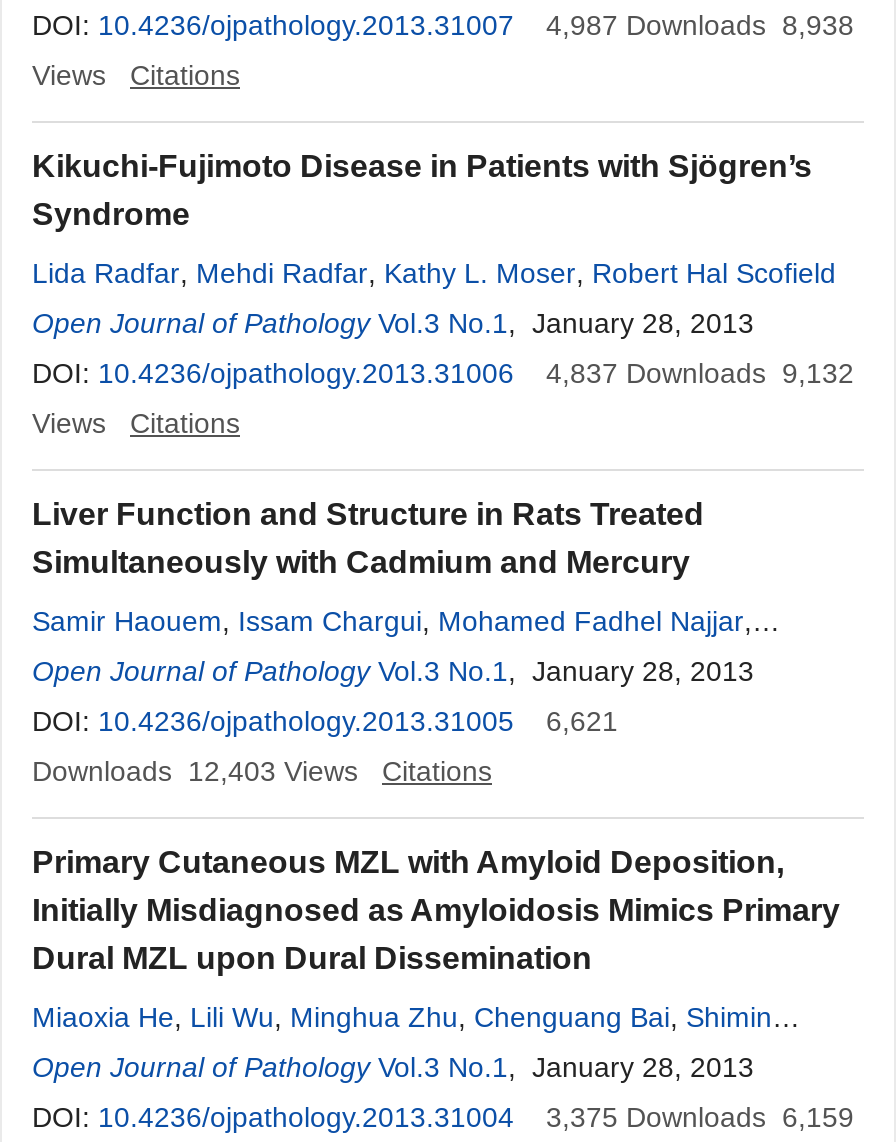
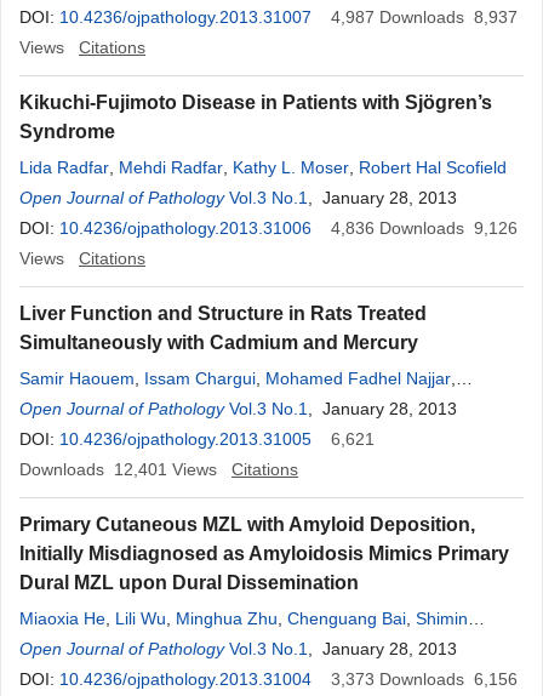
[32,9,854,41] DOI: 10.4236/ojpathology.2013.31007 4,987 Downloads 8,938 -> [19,7,518,27] DOI: 10.4236/ojpathology.2013.31007 4,987 Downloads 8,937
[32,357,854,389] DOI: 10.4236/ojpathology.2013.31006 4,837 Downloads 9,132 -> [19,218,518,238] DOI: 10.4236/ojpathology.2013.31006 4,836 Downloads 9,126
[32,755,358,787] Downloads 12,403 Views -> [19,460,217,479] Downloads 12,401 Views
[32,1101,854,1133] DOI: 10.4236/ojpathology.2013.31004 3,375 Downloads 6,159 -> [19,669,518,689] DOI: 10.4236/ojpathology.2013.31004 3,373 Downloads 6,156

